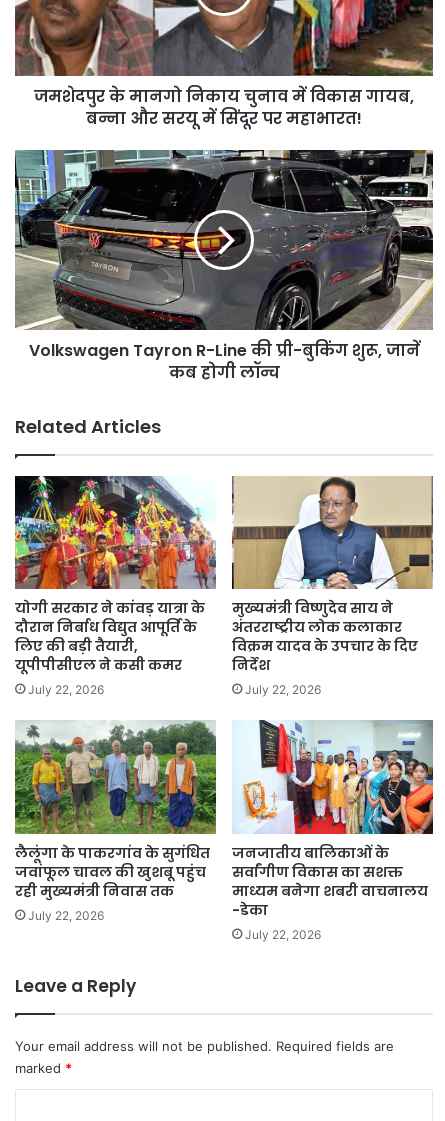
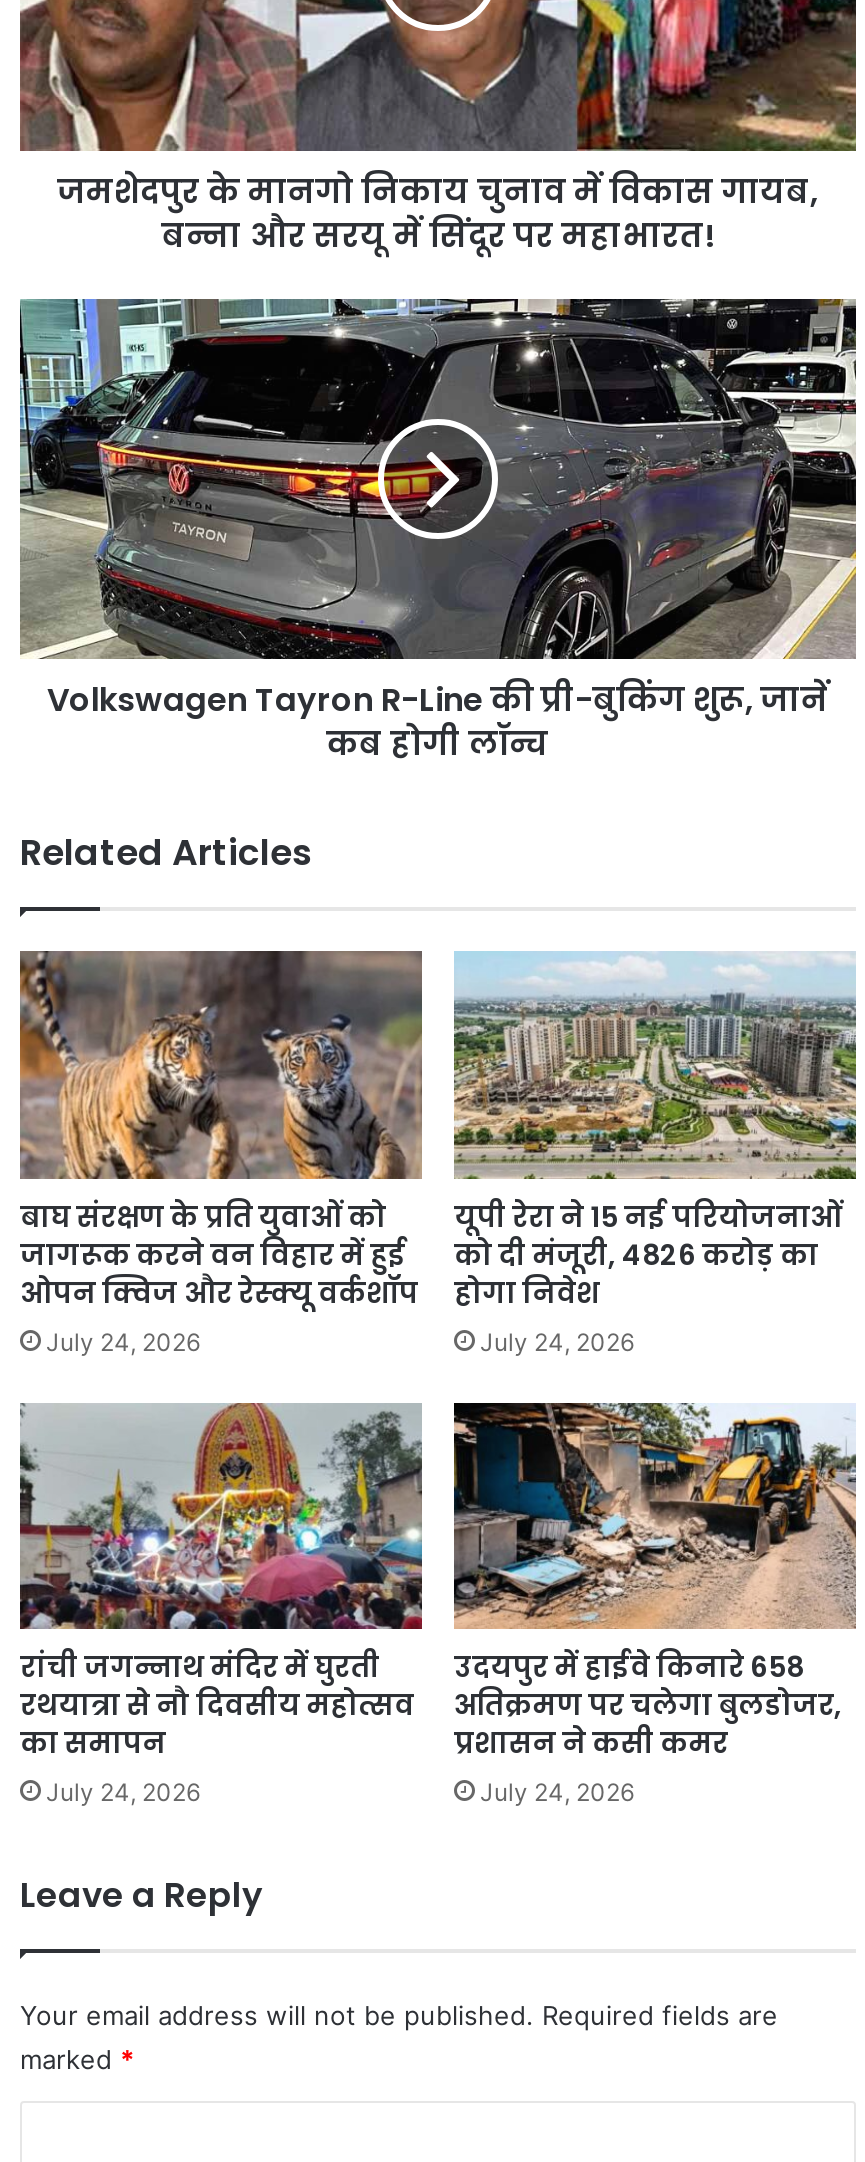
[14,476,216,590] [image] -> [18,950,424,1106] [image]
[231,476,433,697] [image] | मुख्यमंत्री विष्णुदेव साय ने | अंतरराष्ट्रीय लोक कलाकार | विक्रम यादव के उपचार के दिए | निर्देश | July 22, 2026 -> [452,950,856,1357] [image] | यूपी रेरा ने 15 नई परियोजनाओं | को दी मंजूरी, 4826 करोड़ का | होगा निवेश | July 24, 2026
[15,598,205,697] योगी सरकार ने कांवड़ यात्रा के | दौरान निर्बाध विद्युत आपूर्ति के | लिए की बड़ी तैयारी, | यूपीपीसीएल ने कसी कमर | July 22, 2026 -> [20,1197,418,1357] बाघ संरक्षण के प्रति युवाओं को | जागरूक करने वन विहार में हुई | ओपन क्विज और रेस्क्यू वर्कशॉप | July 24, 2026
[15,720,217,923] [image] | लैलूंगा के पाकरगांव के सुगंधित | जवांफूल चावल की खुशबू पहुंच | रही मुख्यमंत्री निवास तक | July 22, 2026 -> [20,1400,424,1808] [image] | रांची जगन्नाथ मंदिर में घुरती | रथयात्रा से नौ दिवसीय महोत्सव | का समापन | July 24, 2026
[232,719,433,942] [image] | जनजातीय बालिकाओं के | सर्वांगीण विकास का सशक्त | माध्यम बनेगा शबरी वाचनालय | -डेका | July 22, 2026 -> [452,1402,854,1808] [image] | उदयपुर में हाईवे किनारे 658 | अतिक्रमण पर चलेगा बुलडोजर, | प्रशासन ने कसी कमर | July 24, 2026

